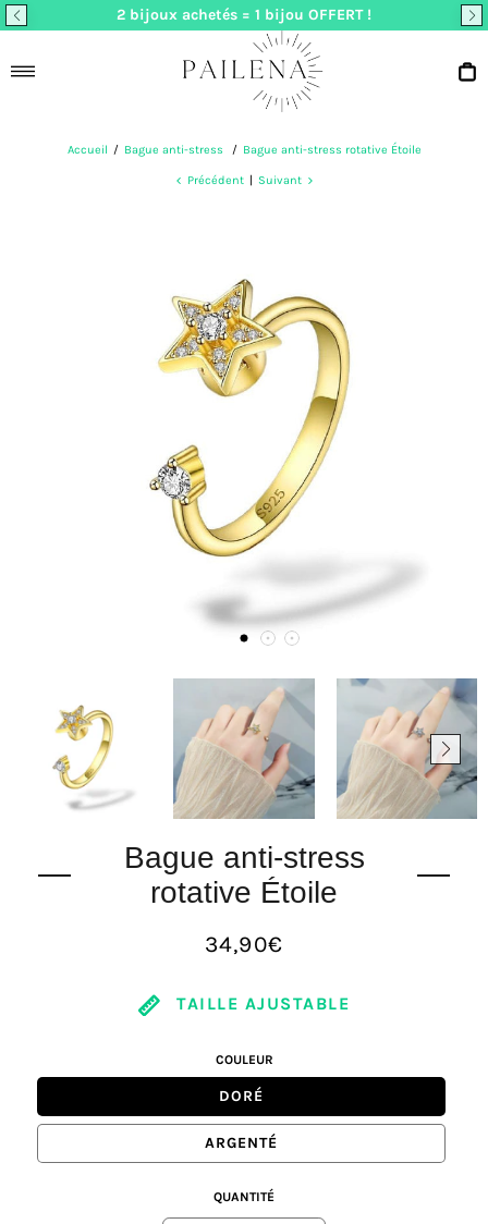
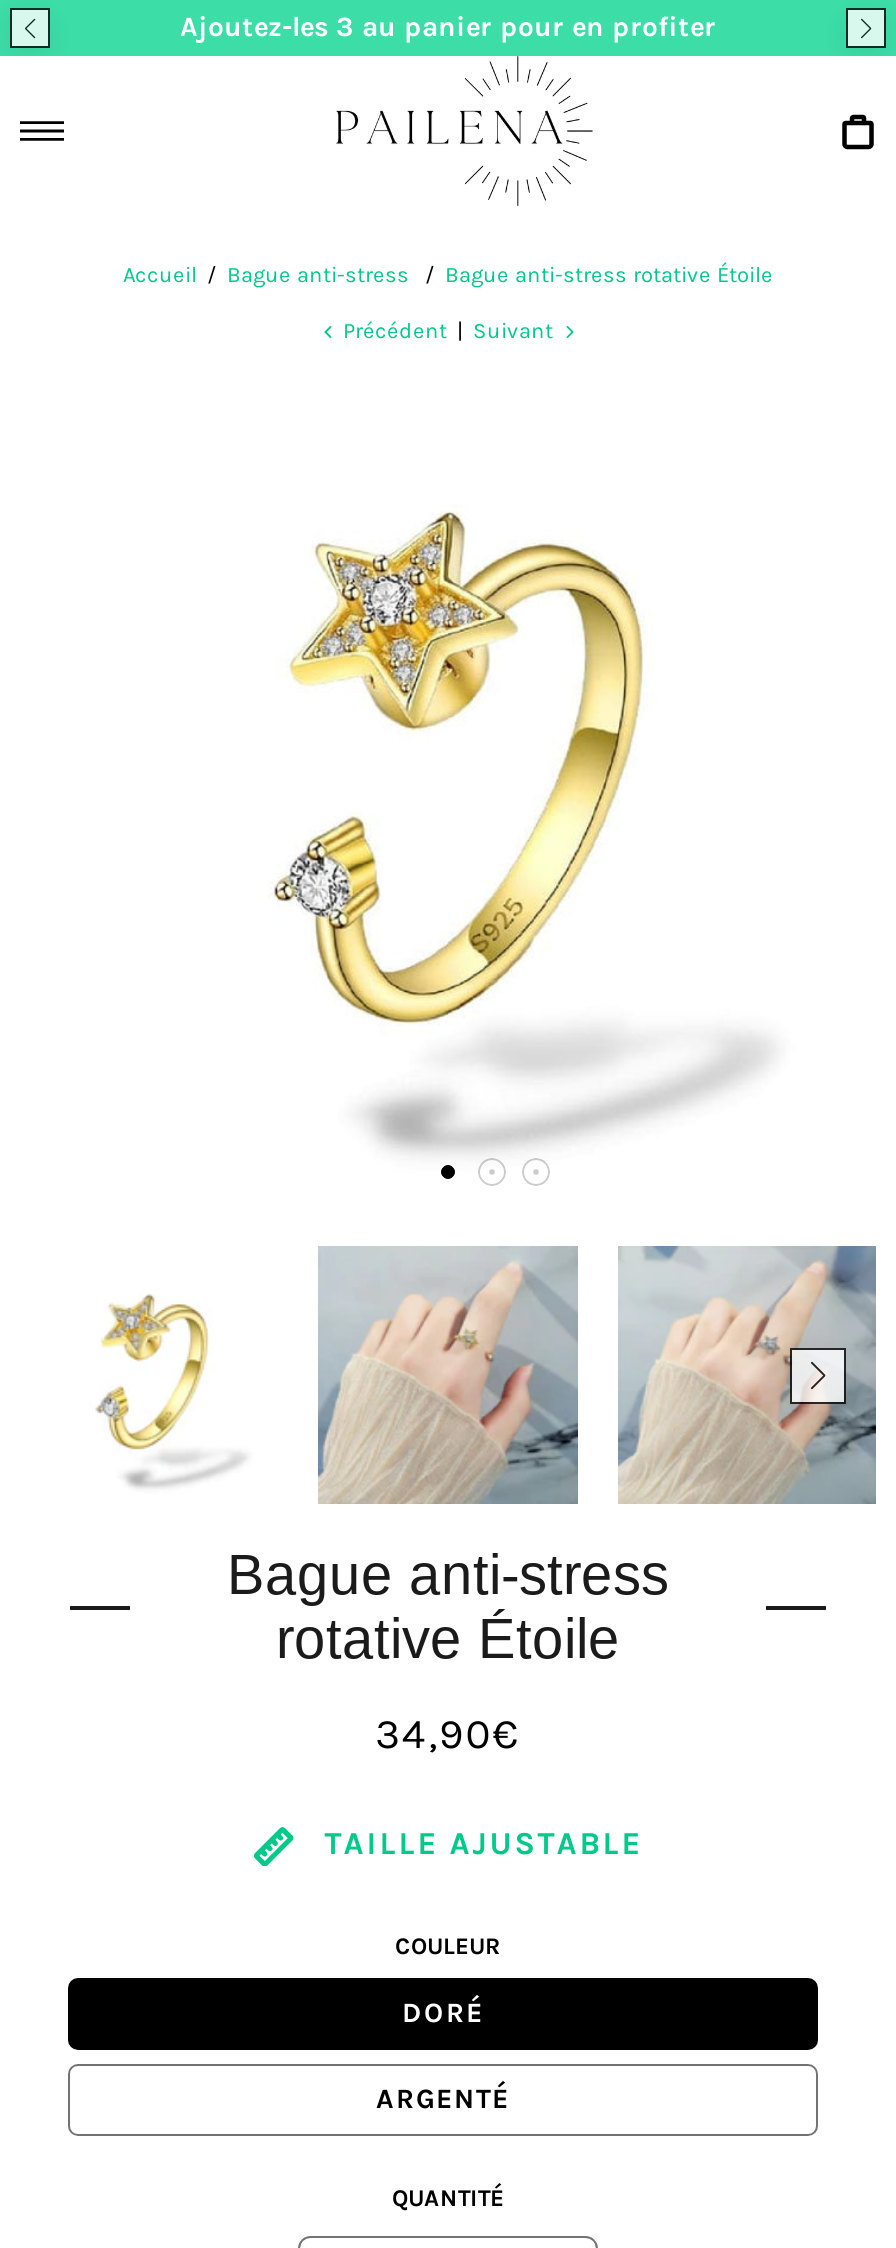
[117,5,371,24] 2 bijoux achetés = 1 bijou OFFERT ! -> [180,10,716,44] Ajoutez-les 3 au panier pour en profiter

